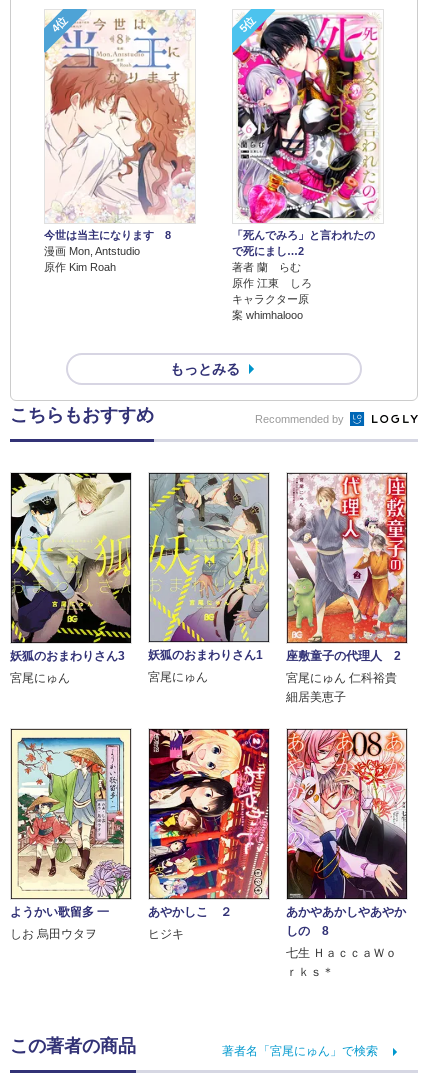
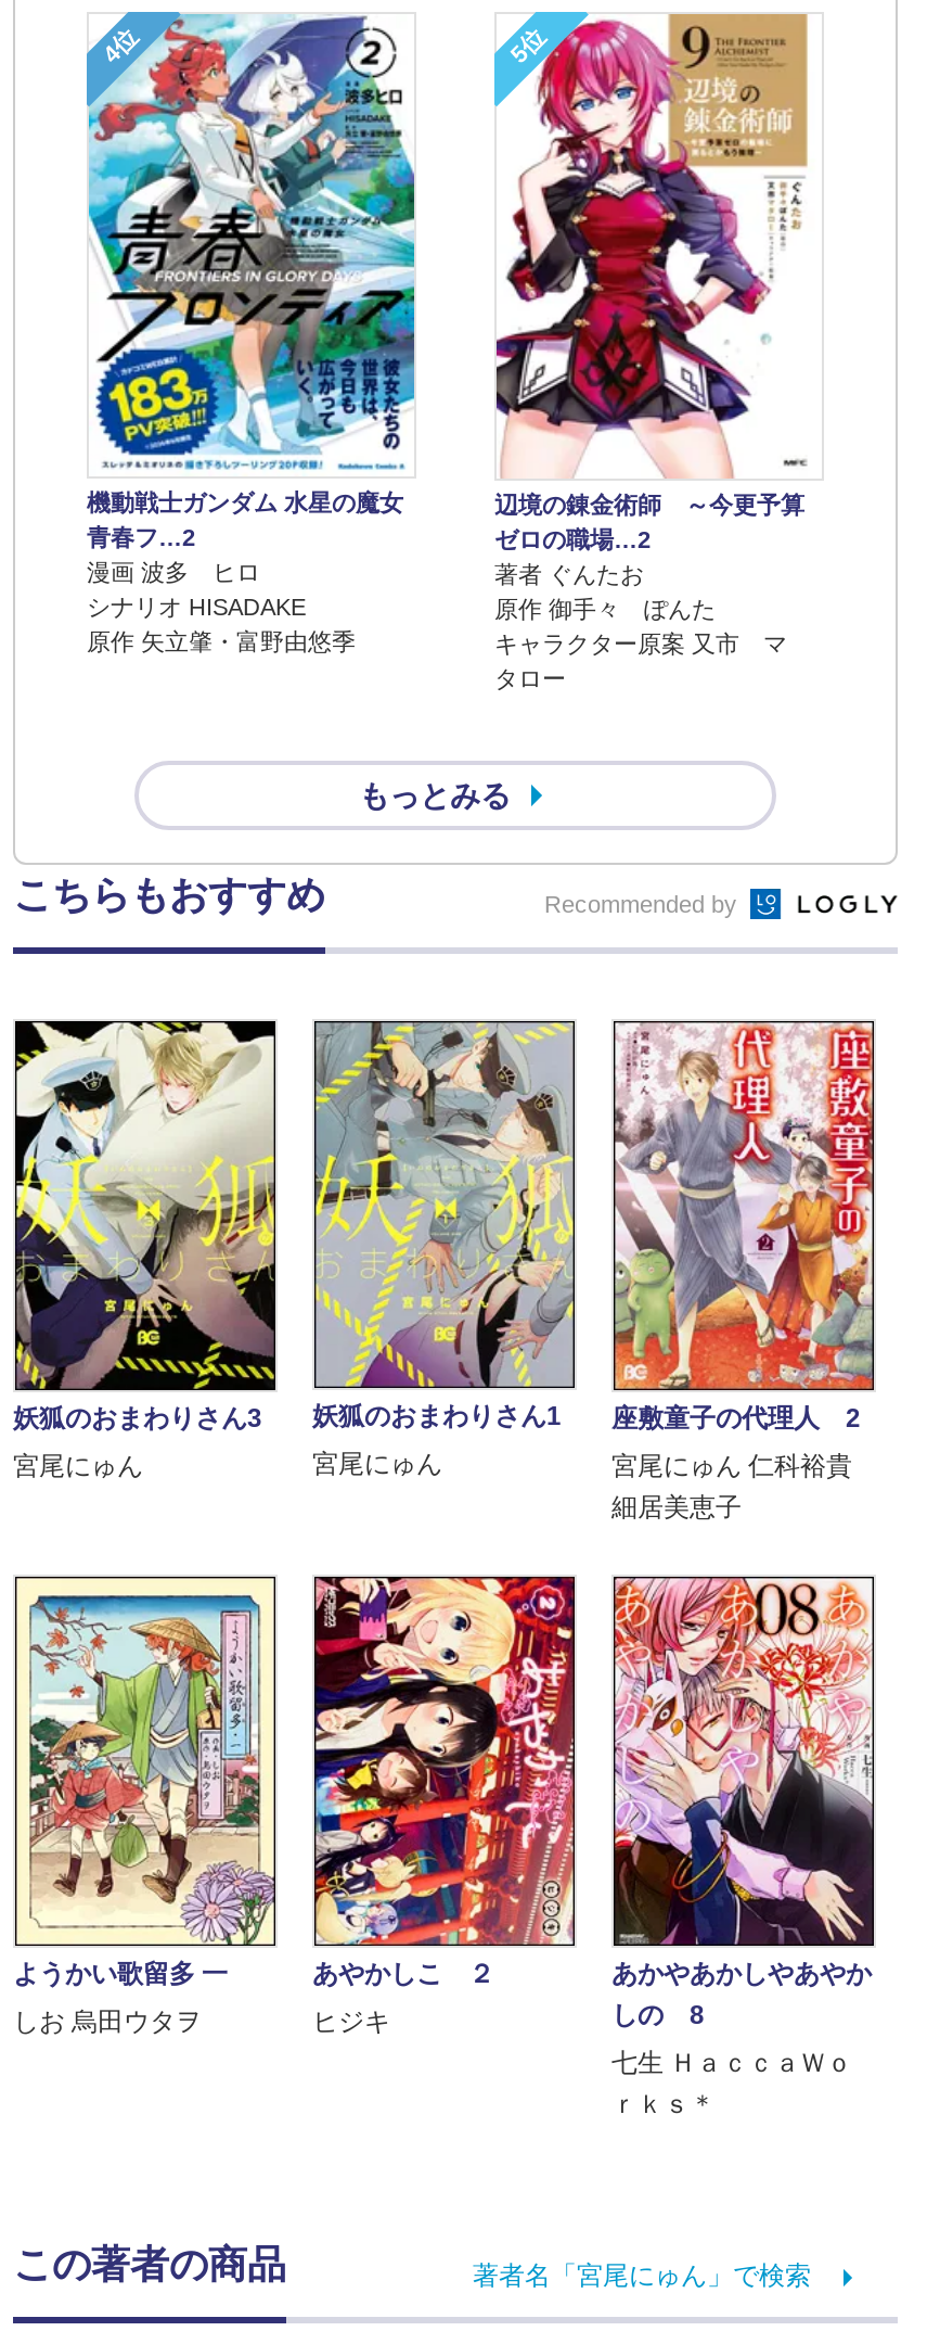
[44,10,196,273] [image] | 今世は当主になります 8 | 漫画 Mon, Antstudio | 原作 Kim Roah -> [87,12,416,654] [image] | 機動戦士ガンダム 水星の魔女 | 青春フ…2 | 漫画 波多 ヒロ | シナリオ HISADAKE | 原作 矢立肇・富野由悠季
[232,10,380,321] [image] | 「死んでみろ」と言われたの | で死にまし…2 | 著者 蘭 らむ | 原作 江東 しろ | キャラクター原 | 案 whimhalooo -> [494,12,813,691] [image] | 辺境の錬金術師 ～今更予算 | ゼロの職場…2 | 著者 ぐんたお | 原作 御手々 ぽんた | キャラクター原案 又市 マ | タロー

